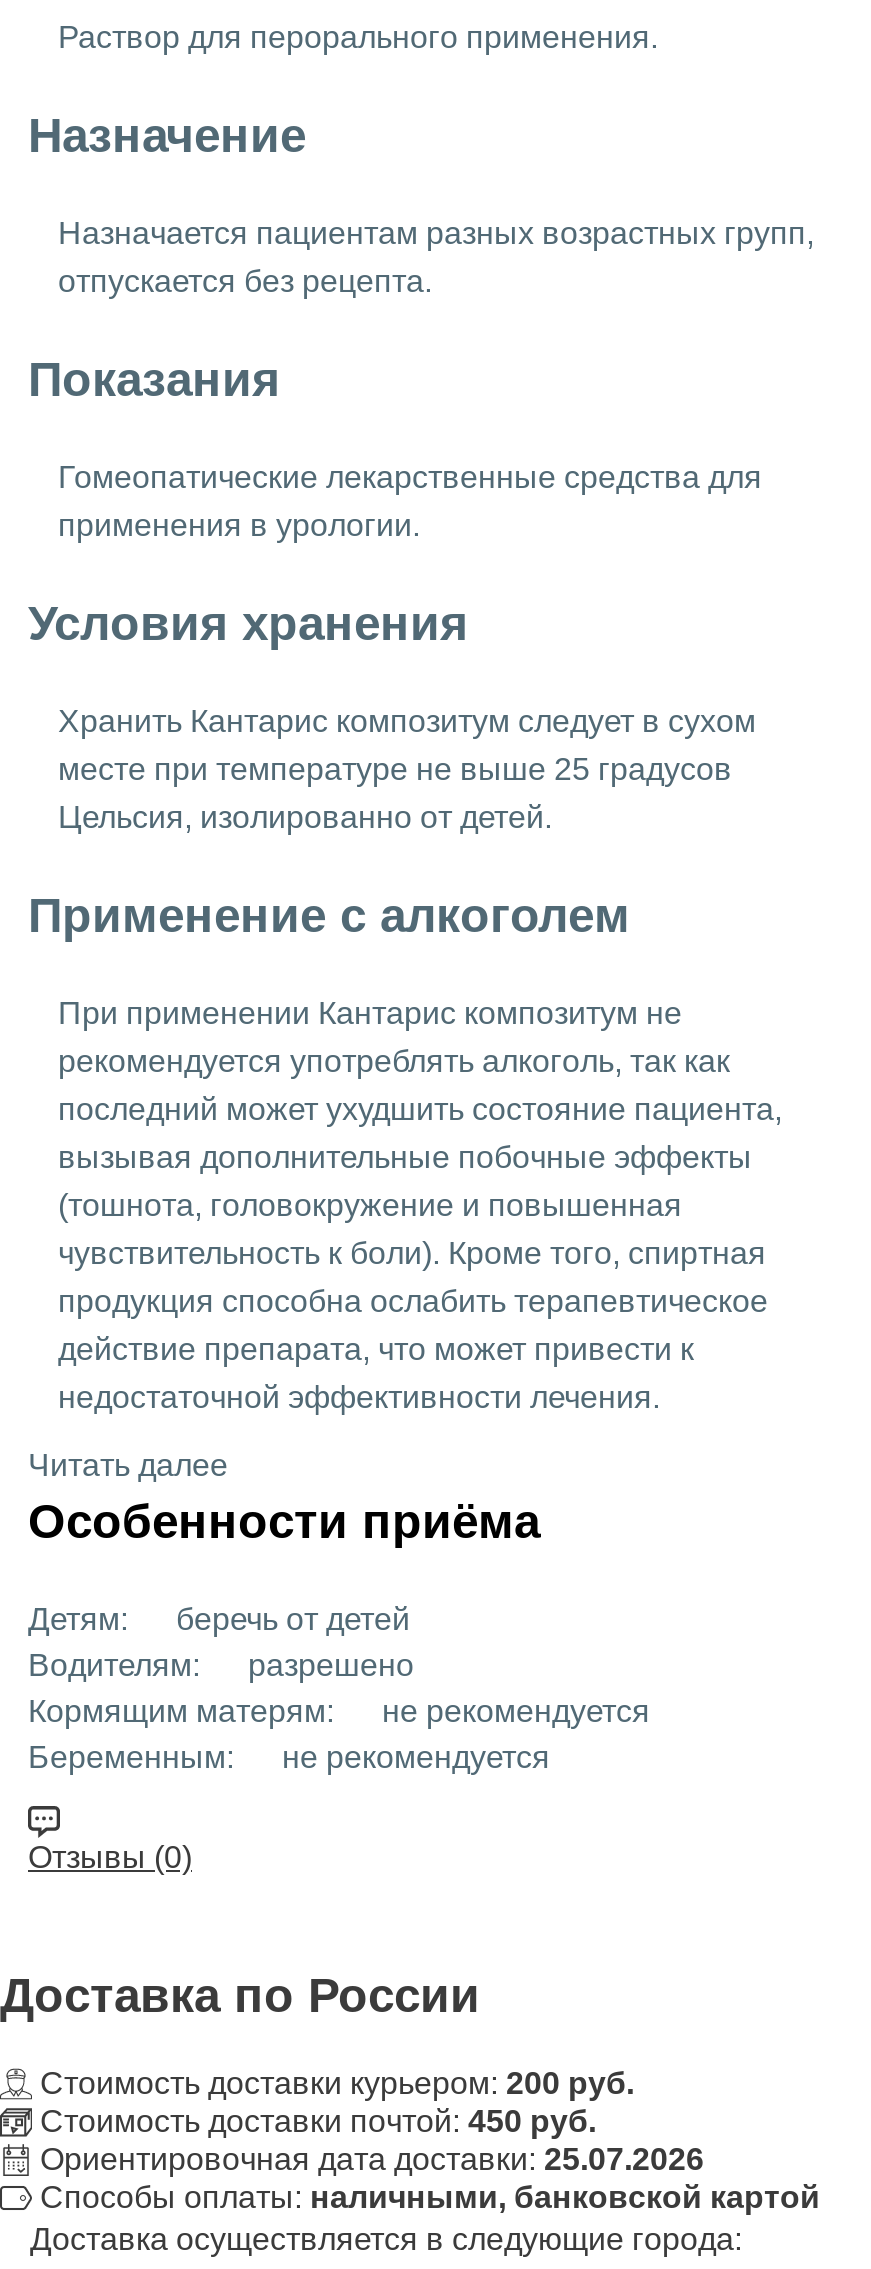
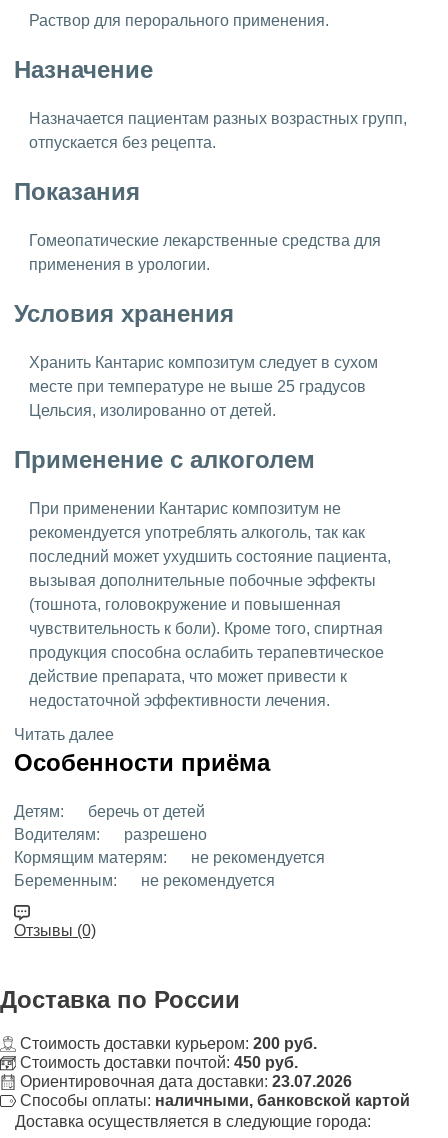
[32,2141,704,2175] Ориентировочная дата доставки: 25.07.2026 -> [16,1072,352,1089] Ориентировочная дата доставки: 23.07.2026

